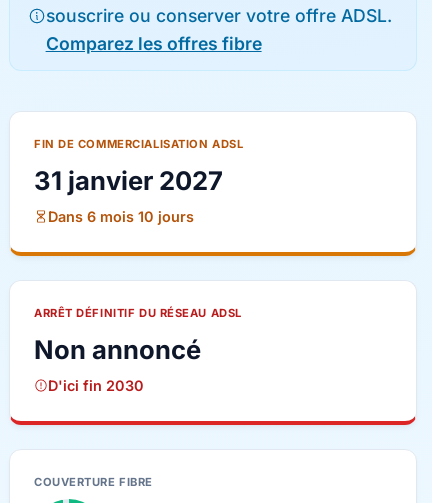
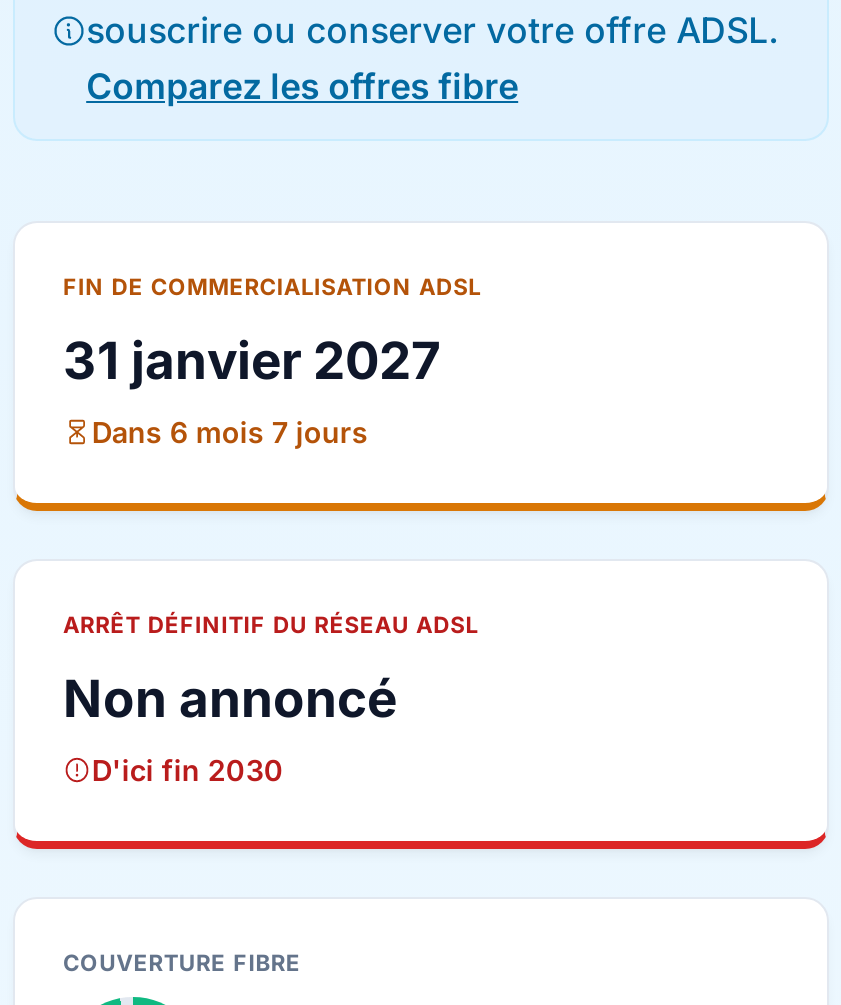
[48,208,194,225] Dans 6 mois 10 jours -> [92,415,368,449] Dans 6 mois 7 jours

